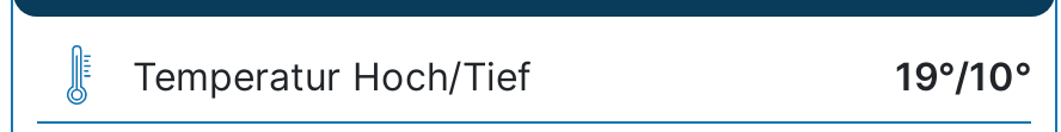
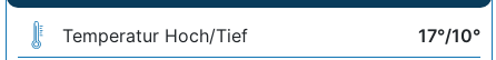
[895,51,1031,99] 19°/10° -> [418,24,480,46] 17°/10°

